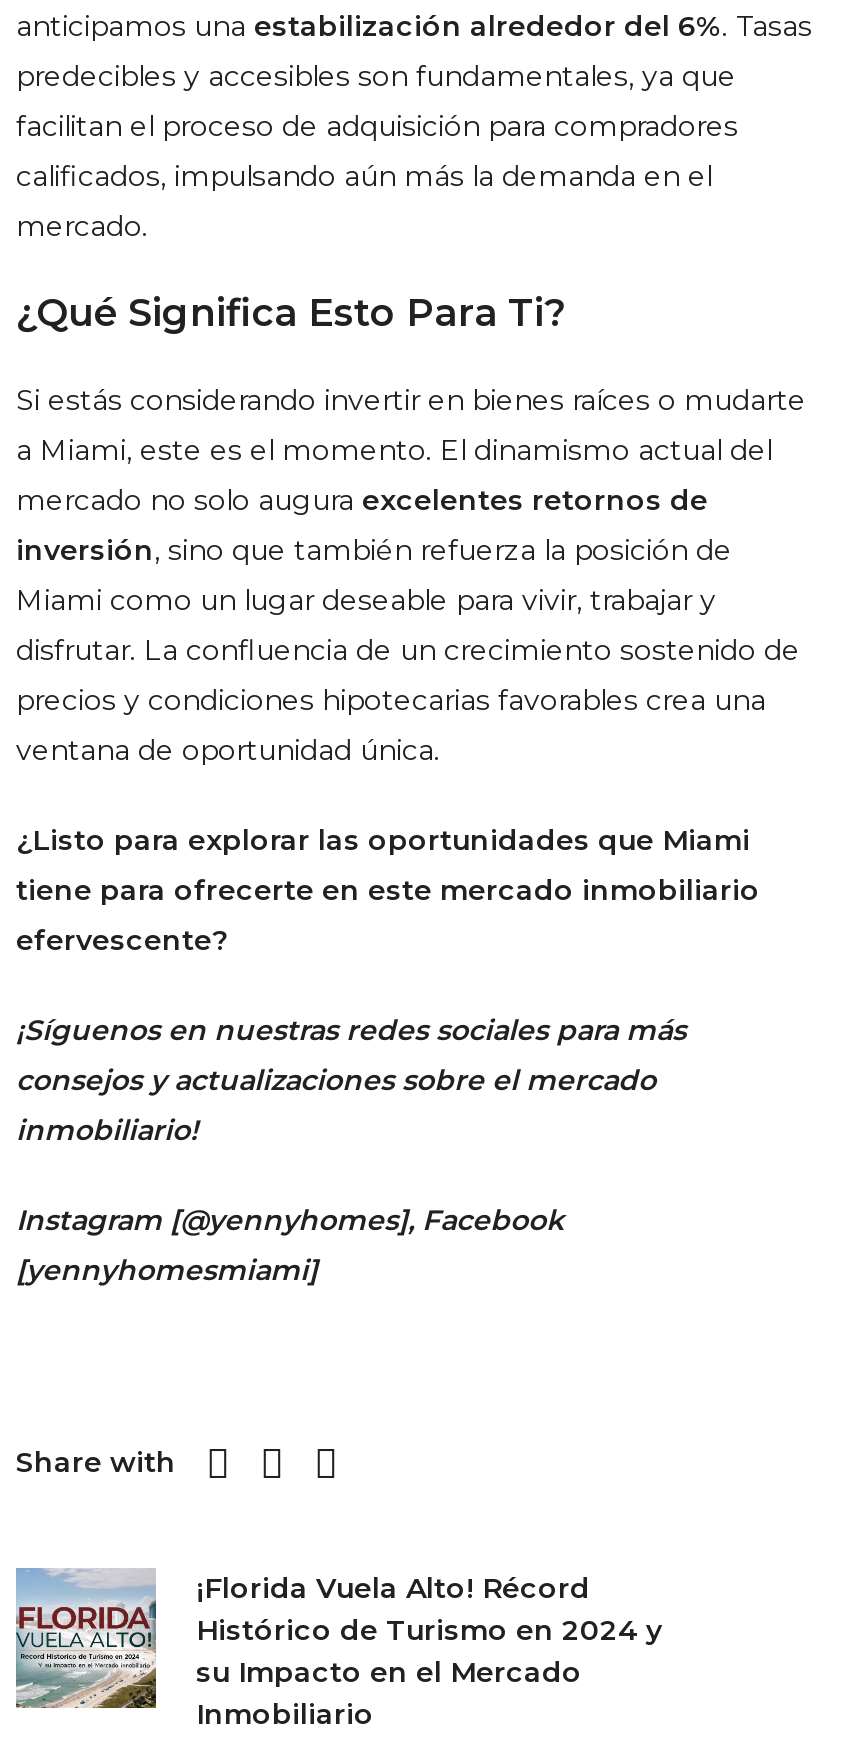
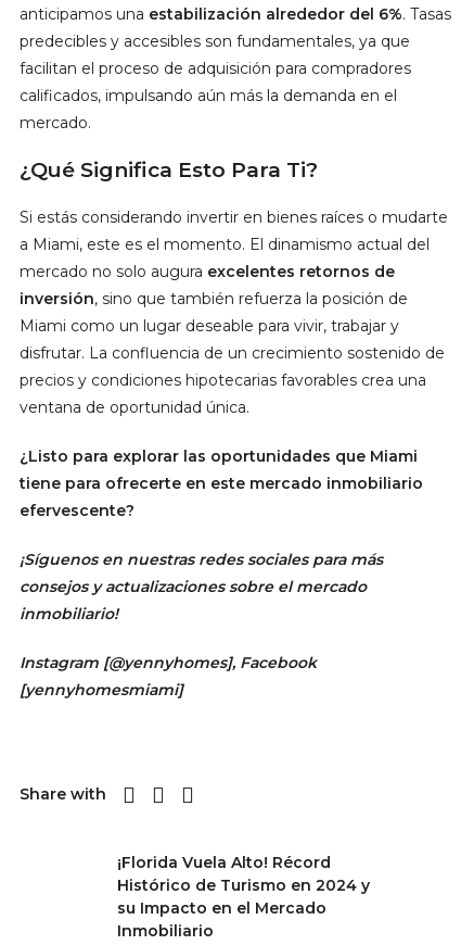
[14,1566,158,1710] [image] -> none

